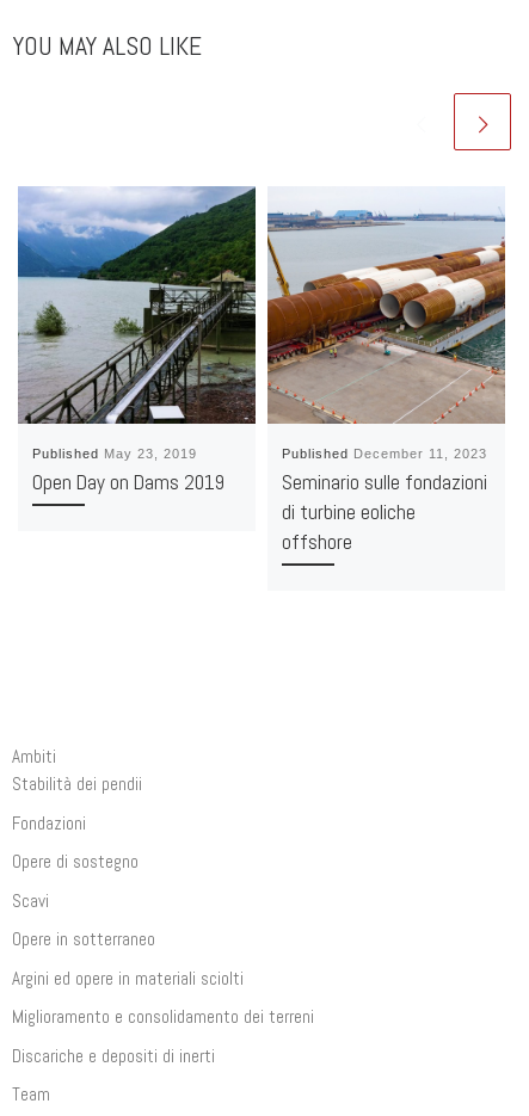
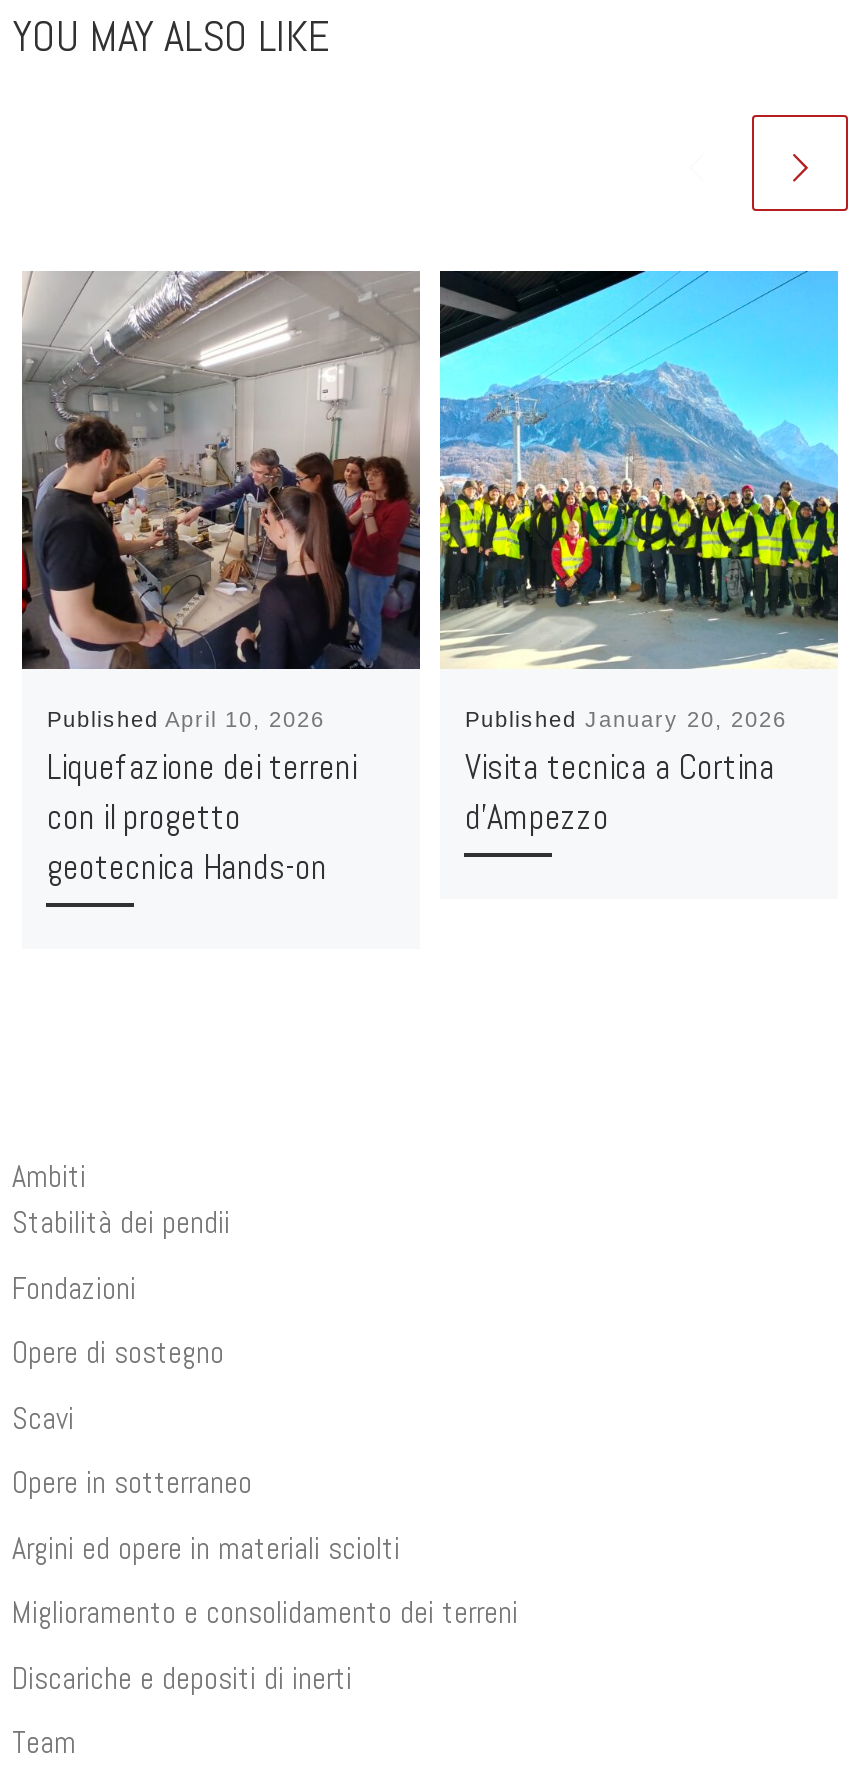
[18,186,256,495] [image] | Published May 23, 2019 | Open Day on Dams 2019 -> [20,269,420,889] [image] | Published April 10, 2026 | Liquefazione dei terreni | con il progetto | geotecnica Hands-on
[266,204,506,555] [image] | Published December 11, 2023 | Seminario sulle fondazioni | di turbine eoliche | offshore -> [438,269,840,839] [image] | Published January 20, 2026 | Visita tecnica a Cortina | d’Ampezzo

